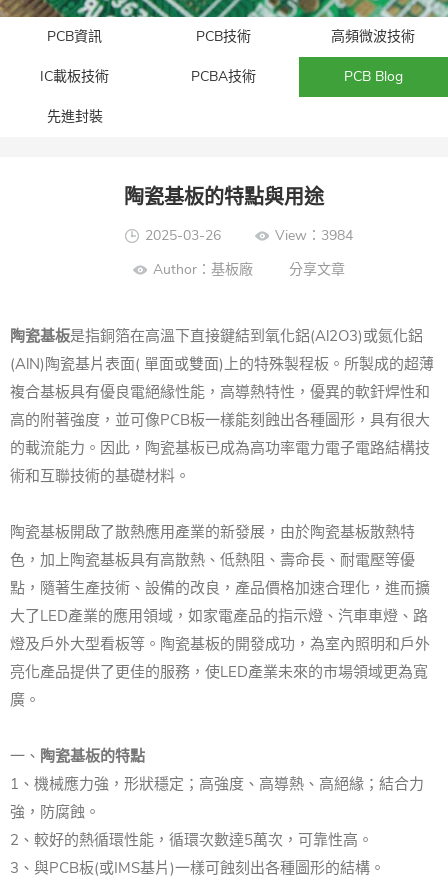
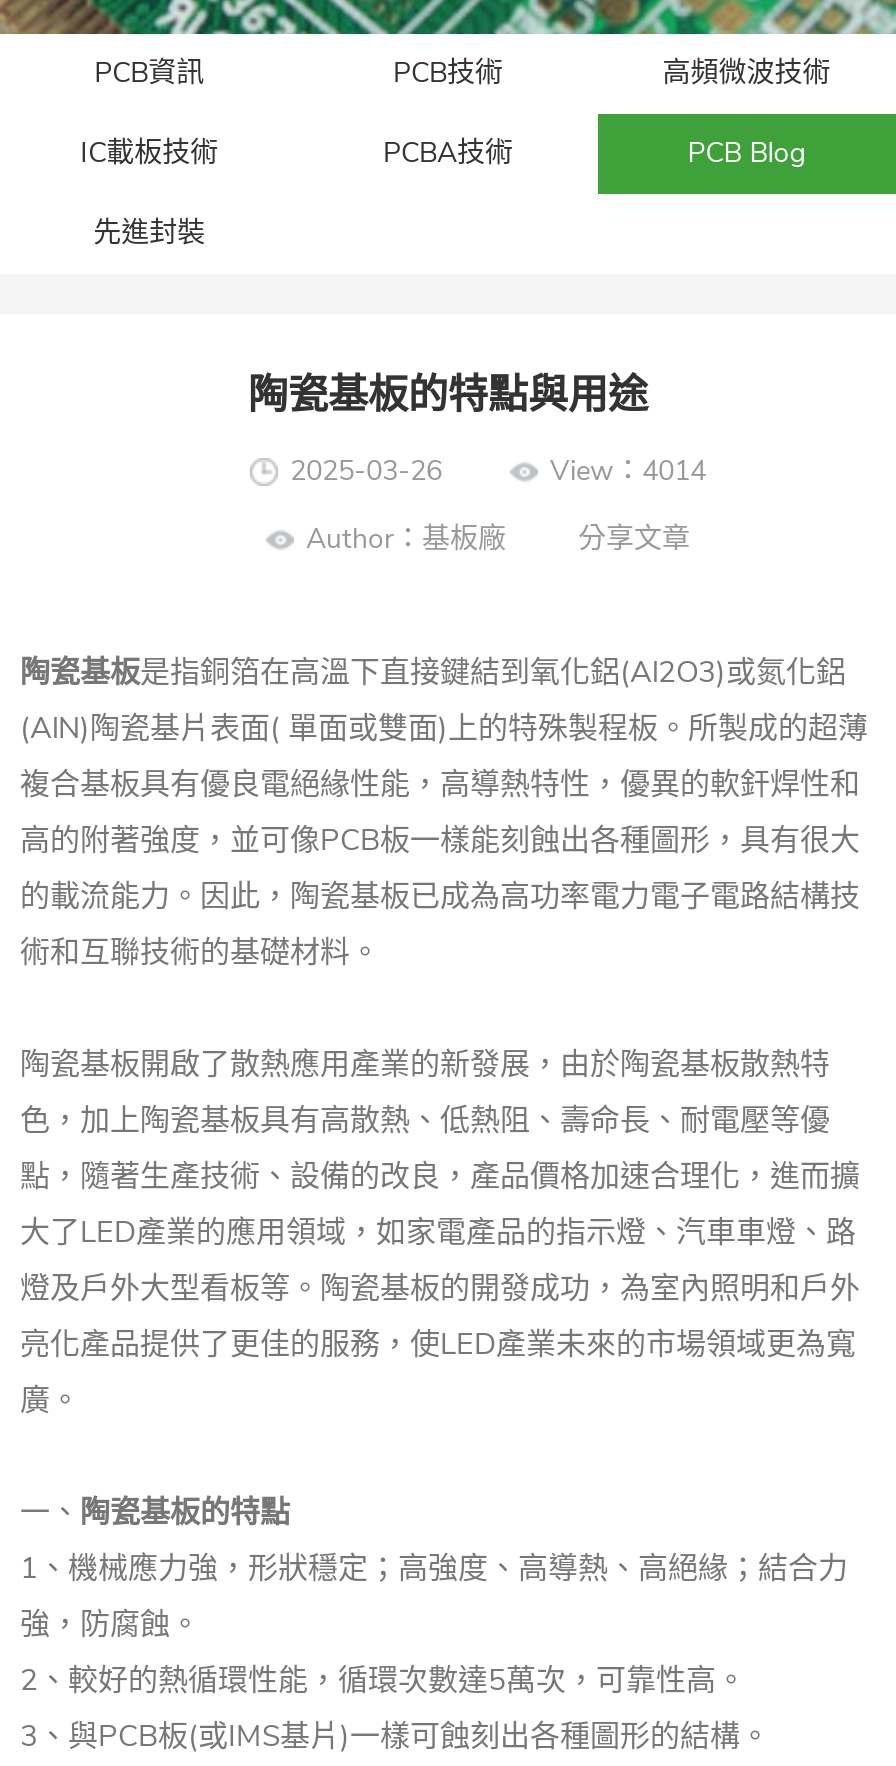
[275,226,353,245] View：3984 -> [550,453,706,491] View：4014

